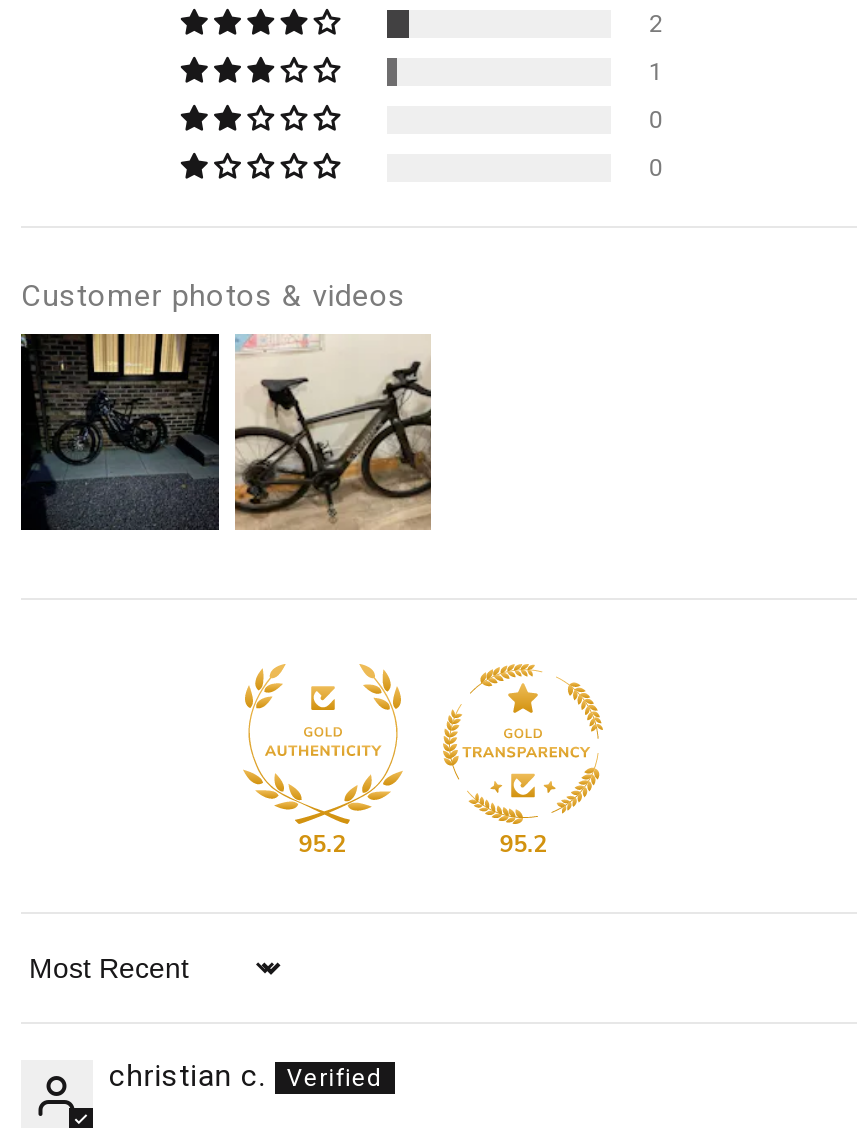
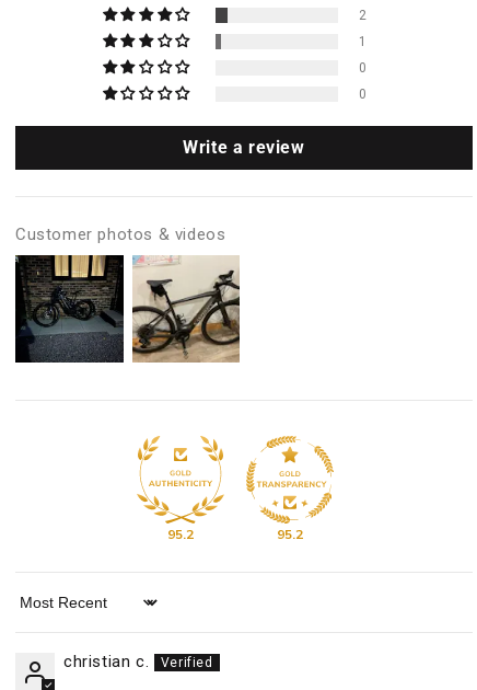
none -> [183,137,305,157] Write a review

